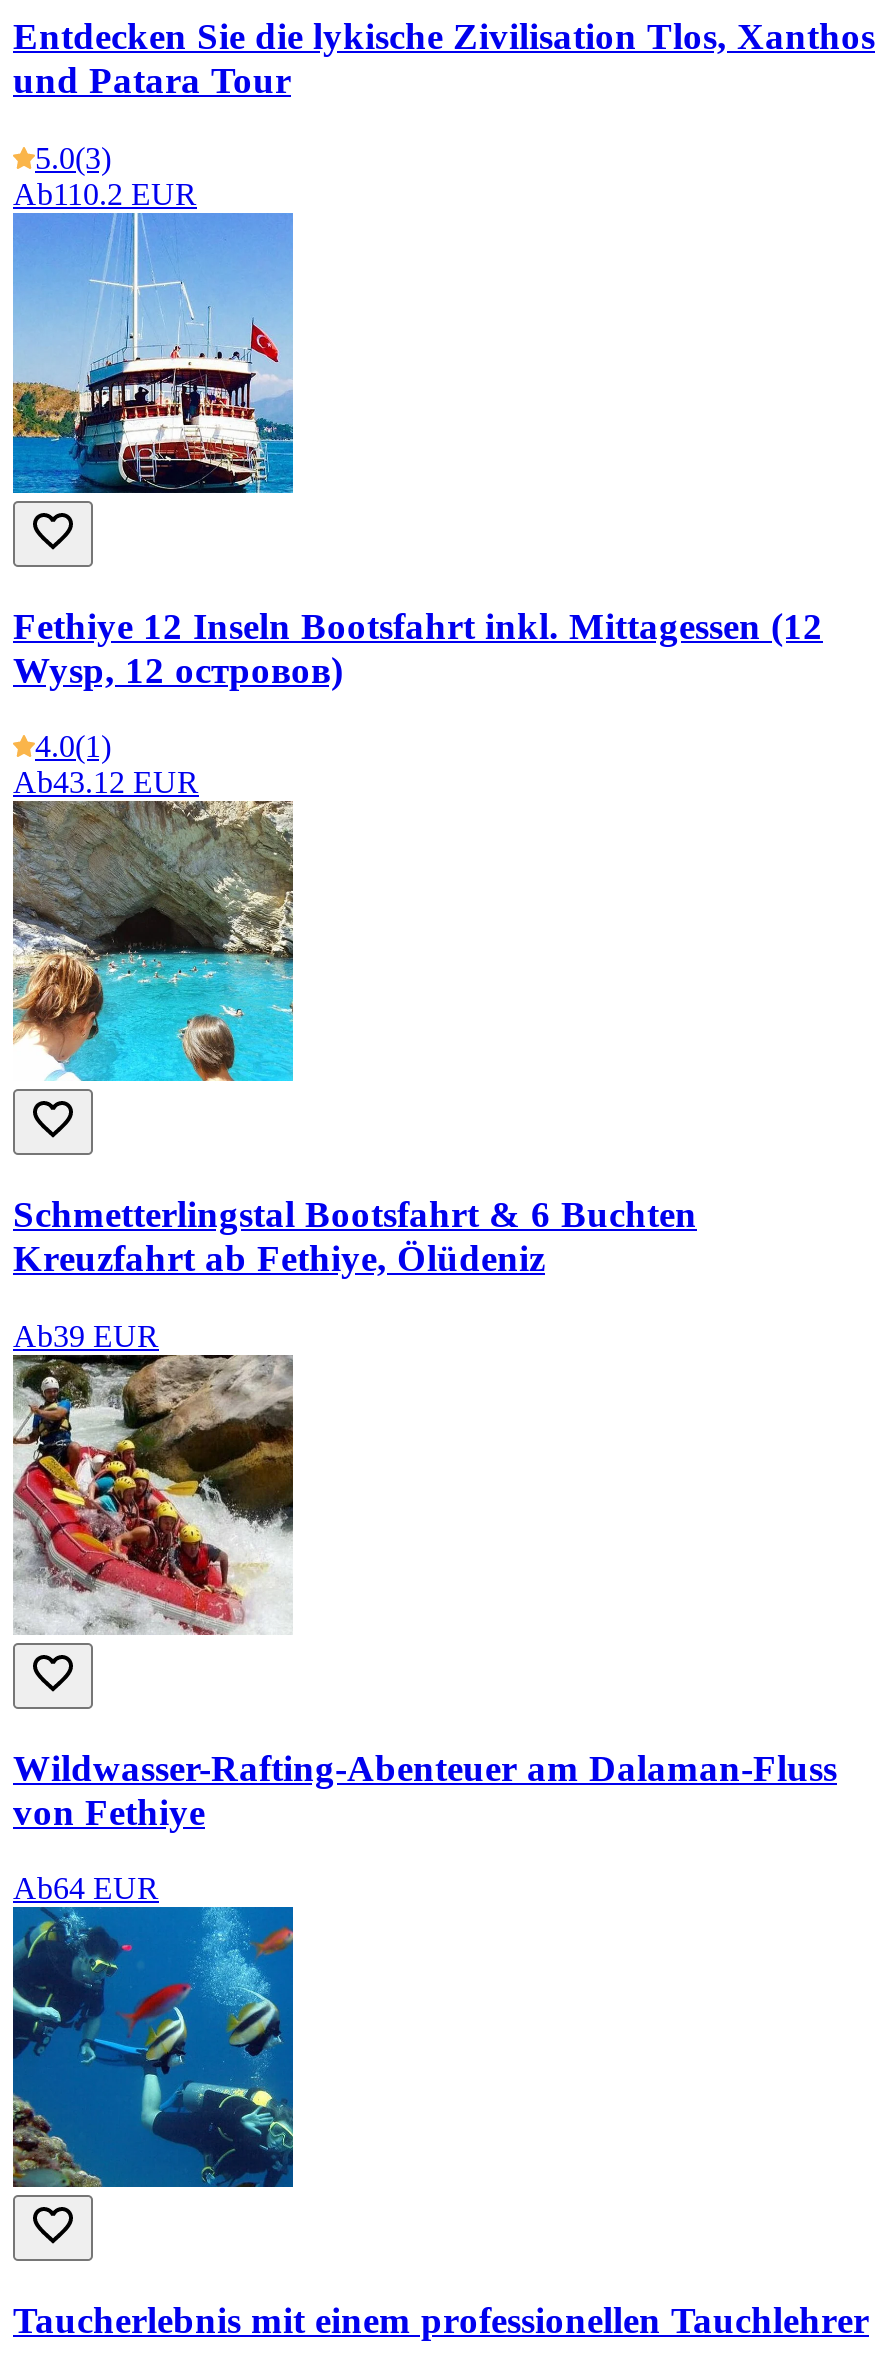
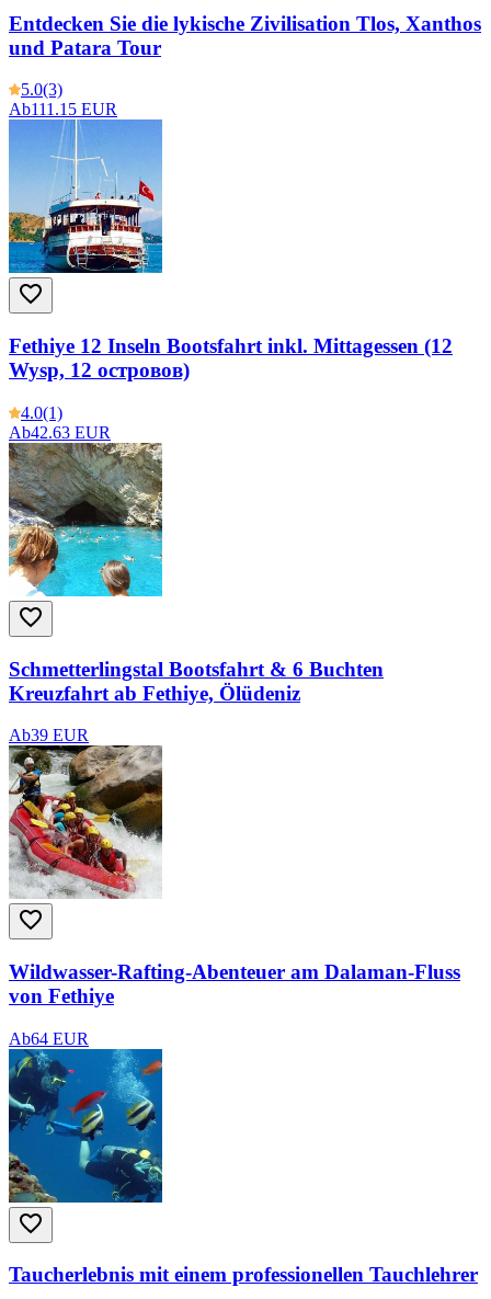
[13,177,197,211] Ab110.2 EUR -> [9,100,117,119] Ab111.15 EUR
[13,766,199,800] Ab43.12 EUR -> [9,423,111,442] Ab42.63 EUR

